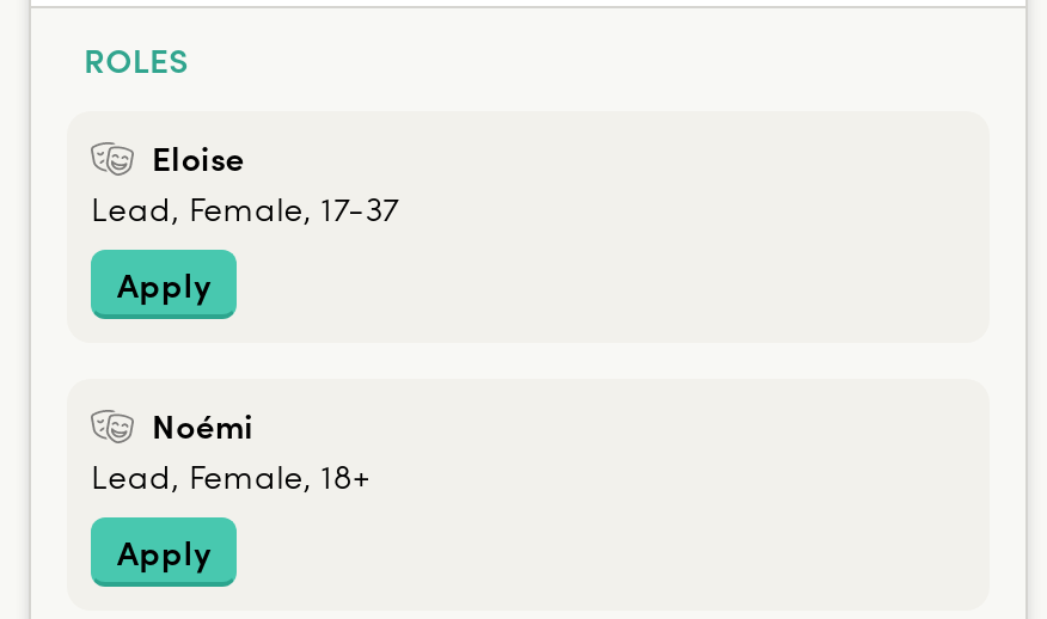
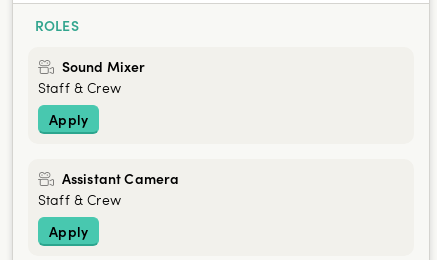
[91,133,399,231] Eloise | Lead, Female, 17-37 -> [38,56,145,97] Sound Mixer | Staff & Crew
[91,400,370,498] Noémi | Lead, Female, 18+ -> [38,168,179,209] Assistant Camera | Staff & Crew

